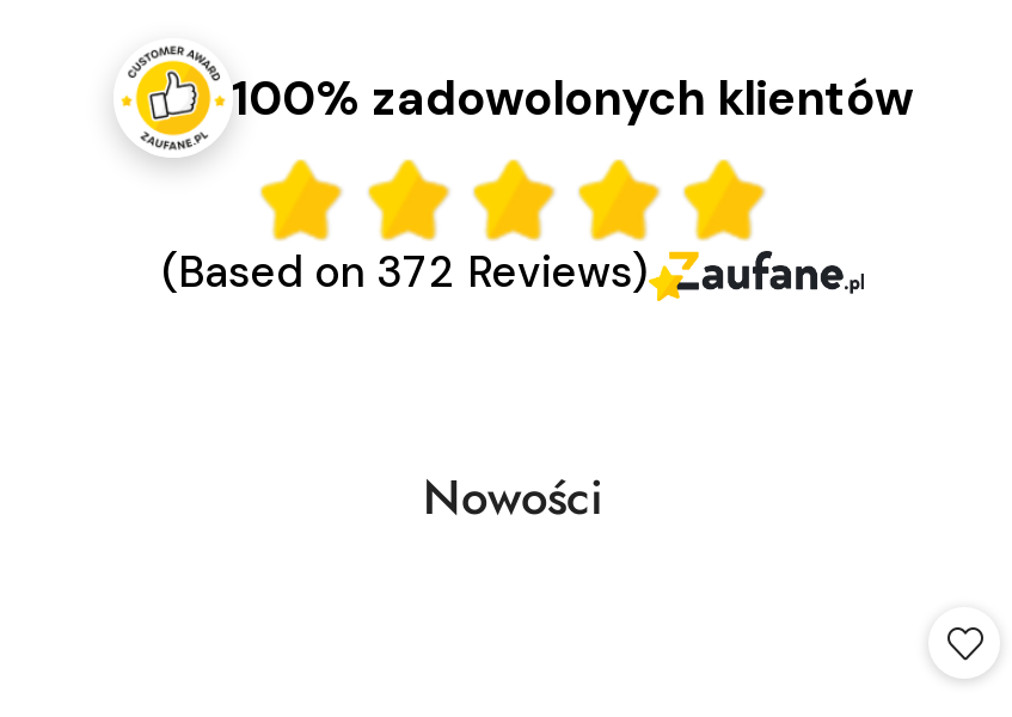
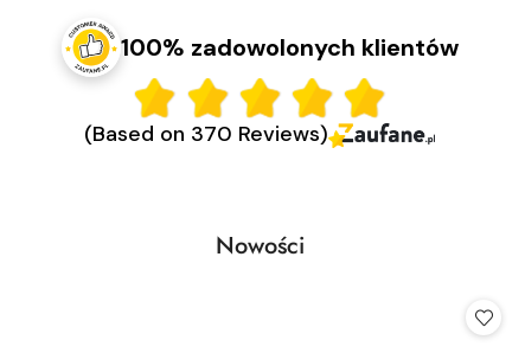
[161,244,649,301] (Based on 372 Reviews) -> [84,120,328,148] (Based on 370 Reviews)

